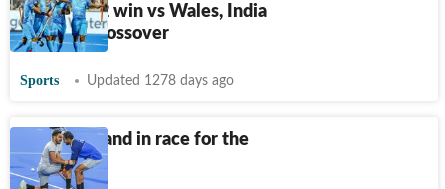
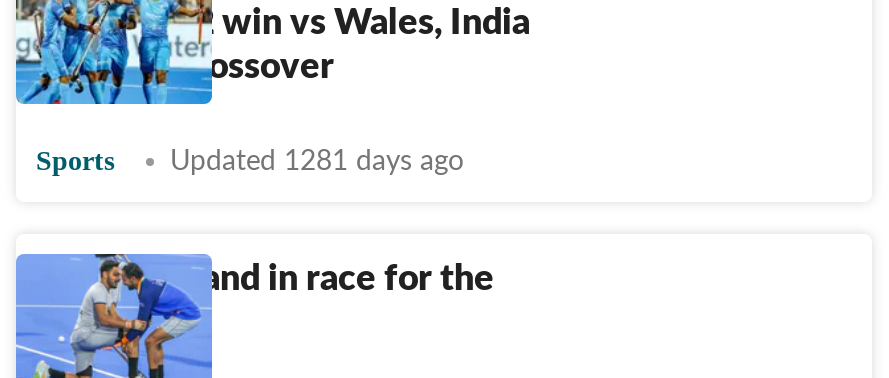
[87,74,234,88] Updated 1278 days ago -> [170,148,464,176] Updated 1281 days ago

